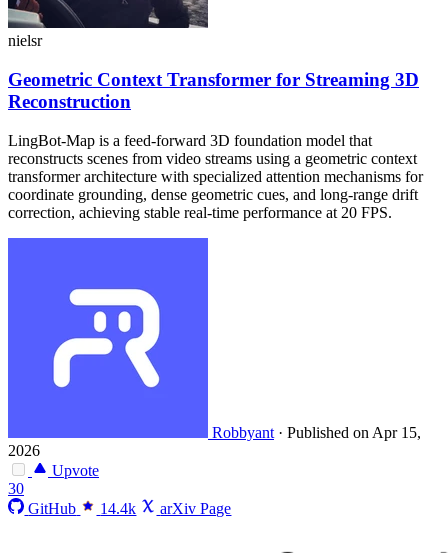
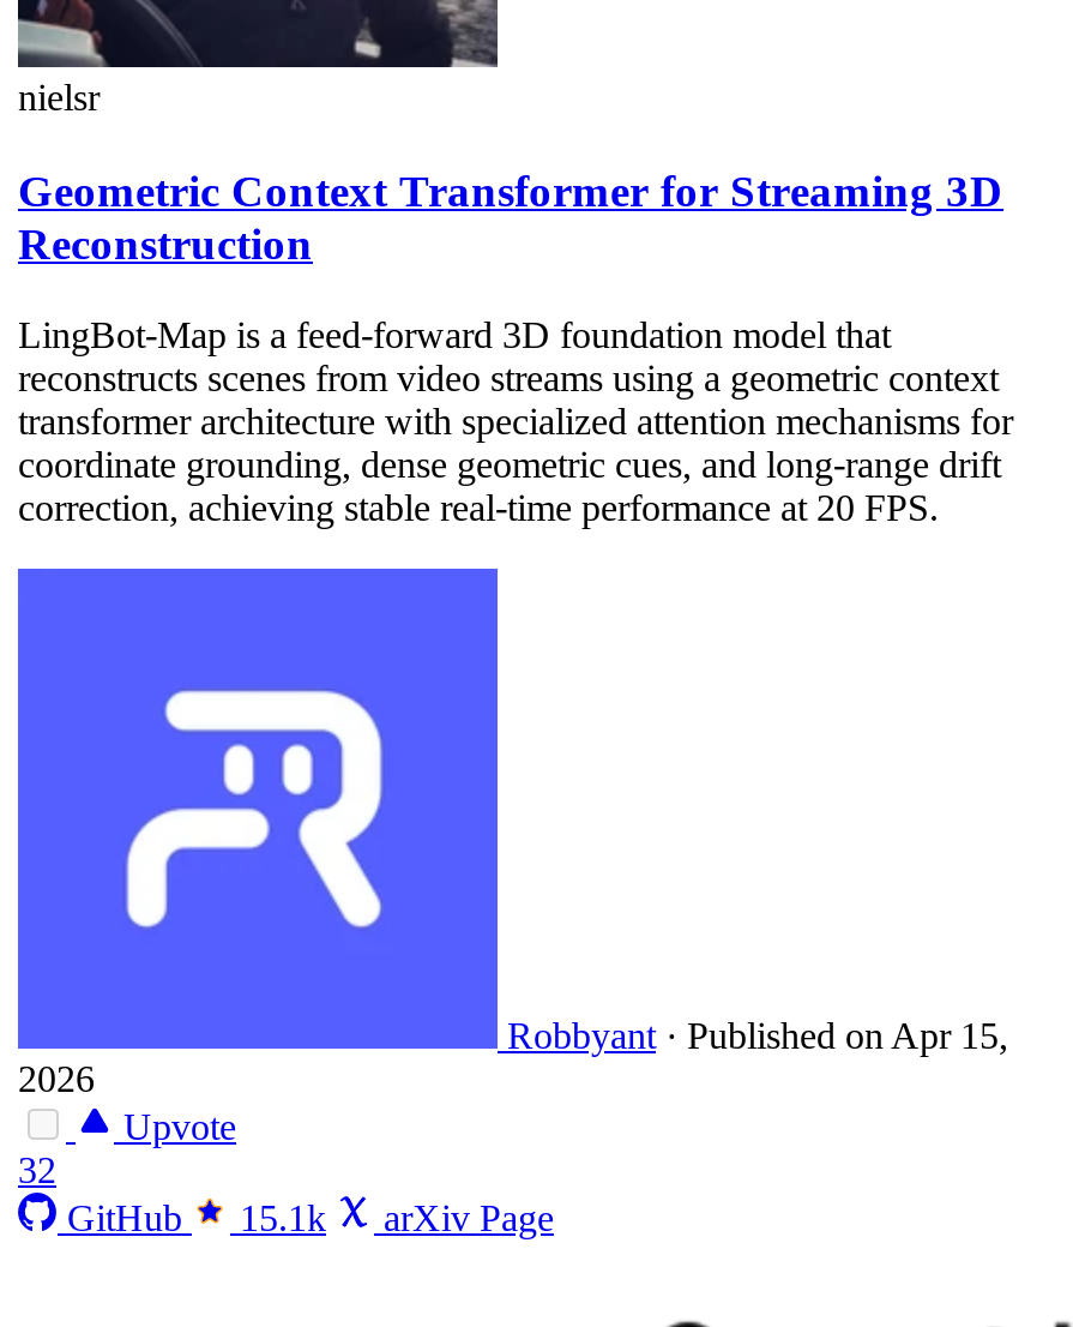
[8,479,24,496] 30 -> [18,1151,56,1191] 32
[28,499,231,516] GitHub 14.4k arXiv Page -> [67,1199,554,1239] GitHub 15.1k arXiv Page

